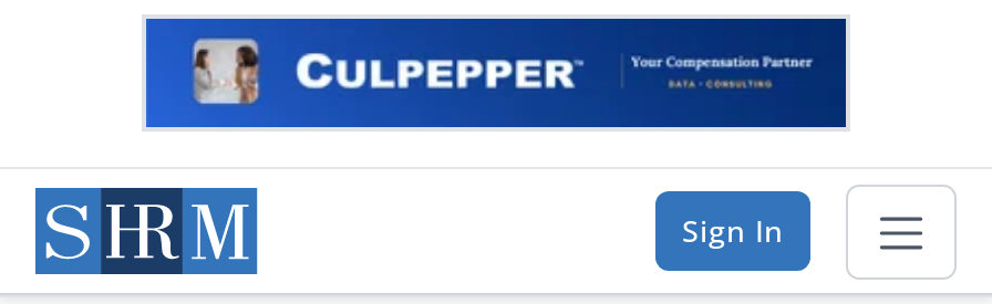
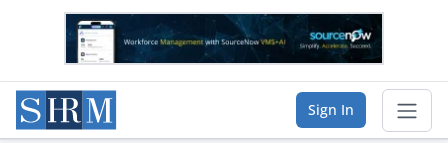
[144,17,848,129] [image] -> [65,13,383,64] [image]

